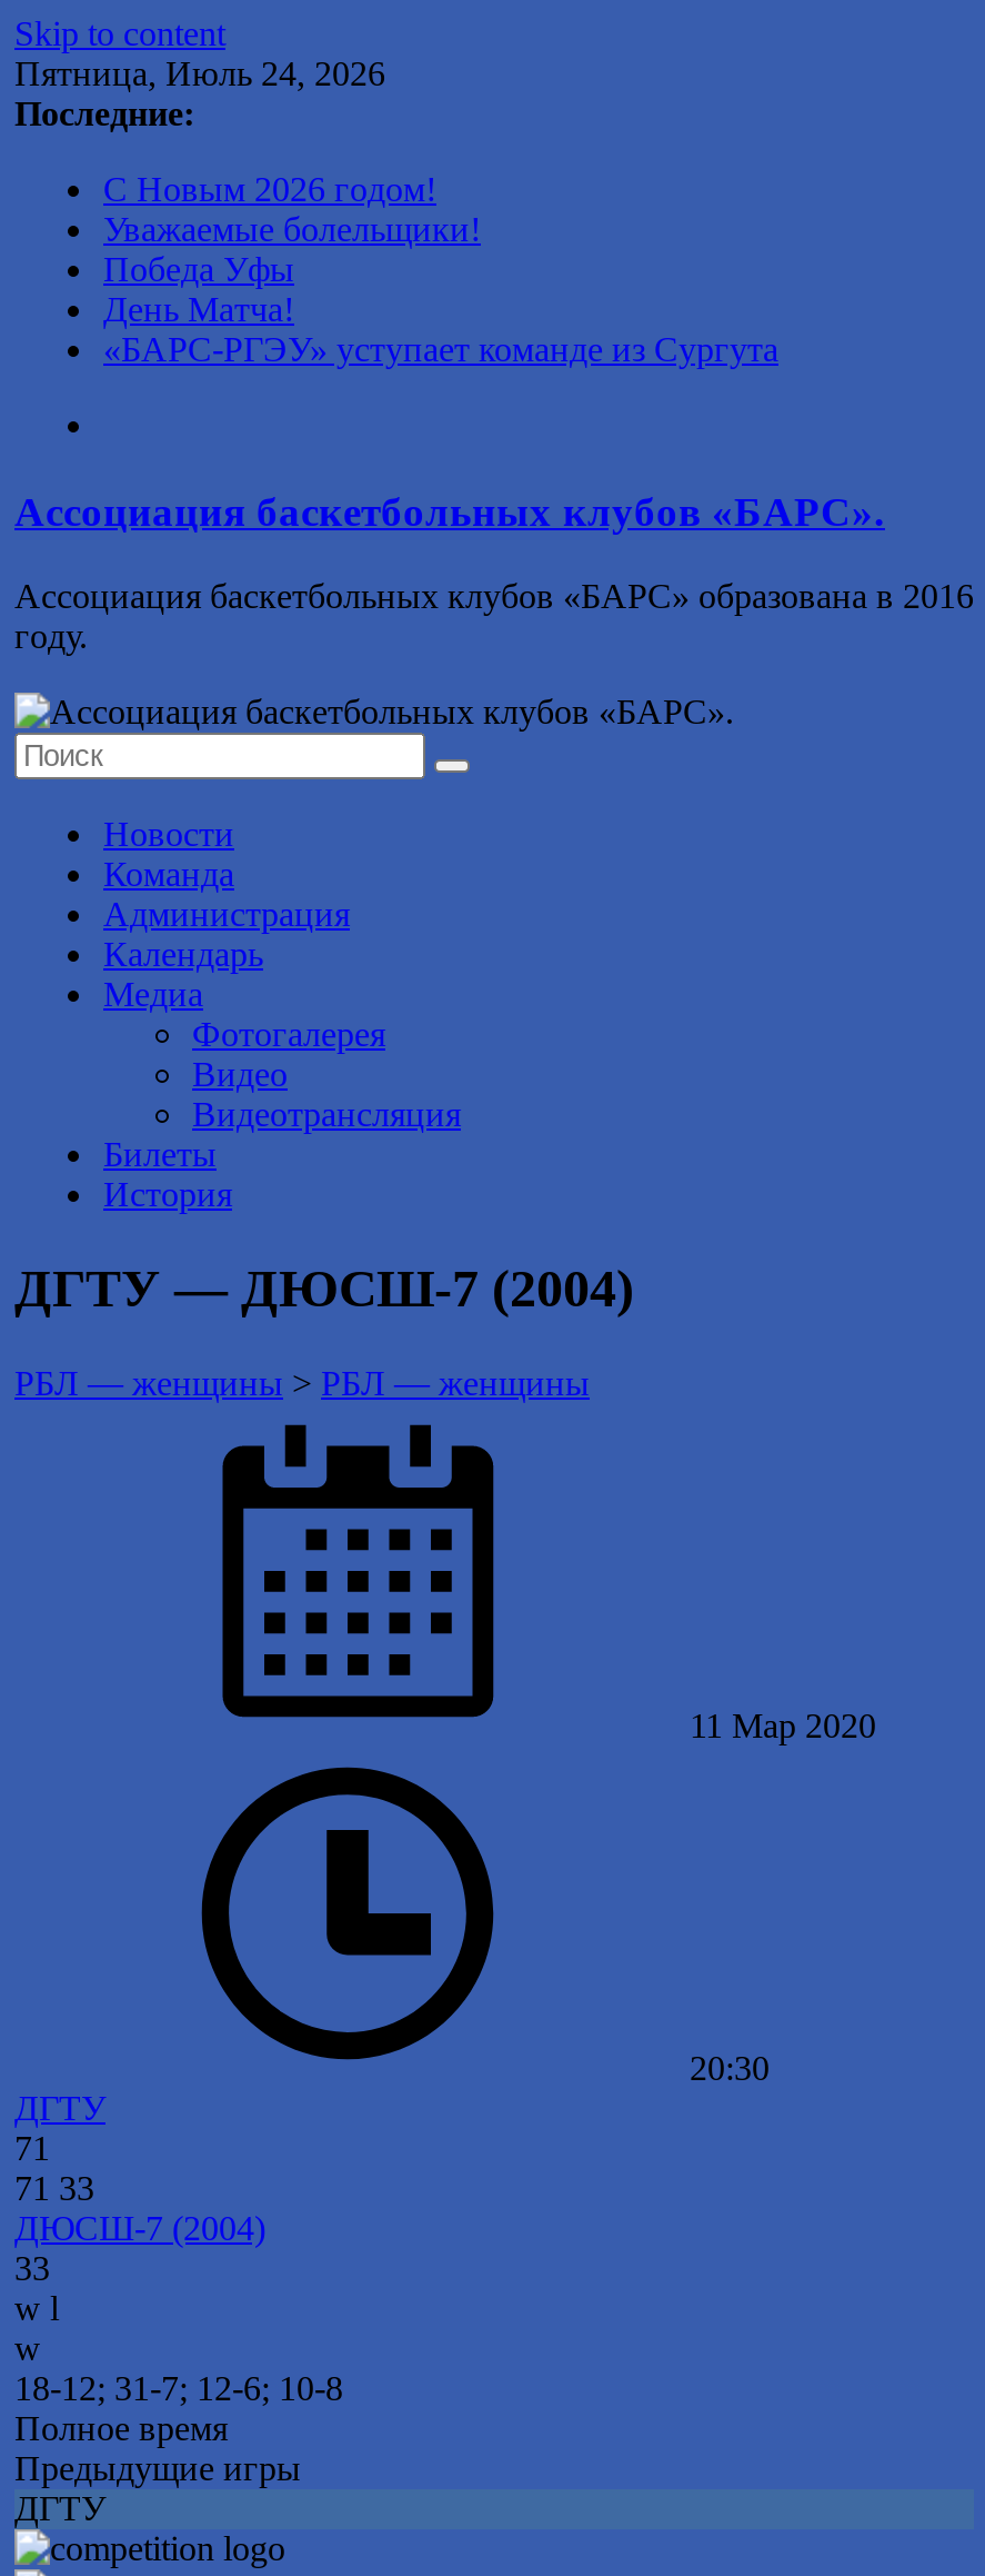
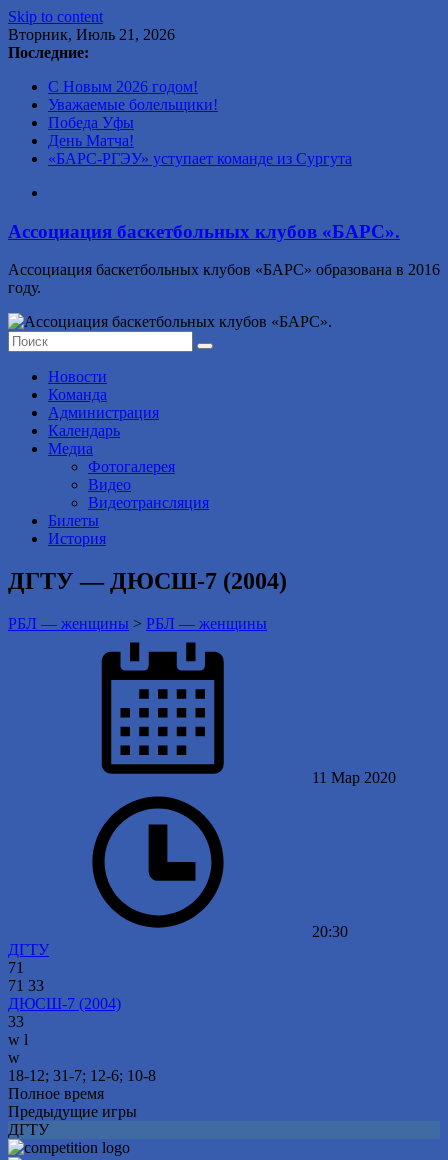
[14,54,385,92] Пятница, Июль 24, 2026 -> [8,26,175,43] Вторник, Июль 21, 2026

